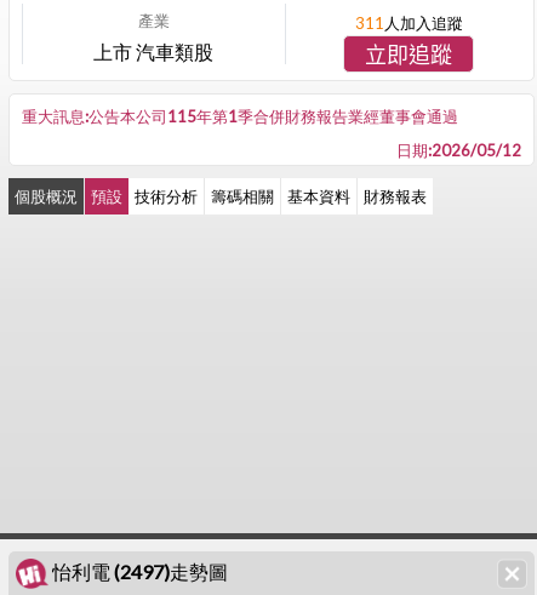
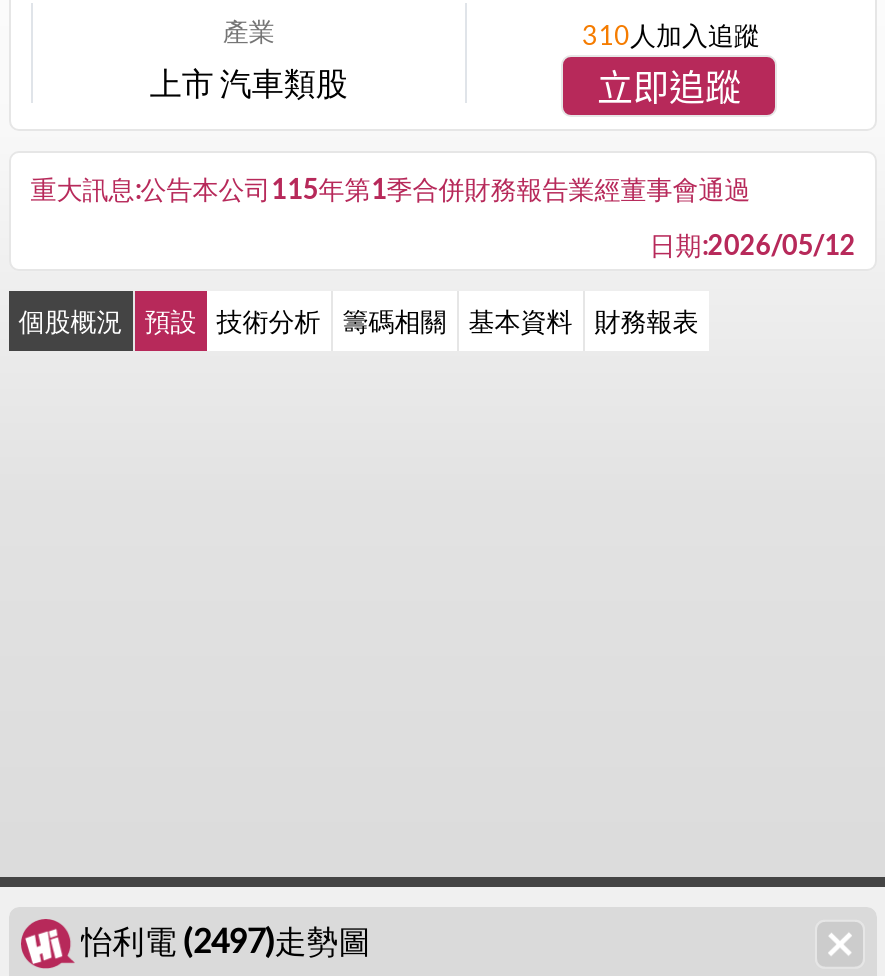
[356,13,464,33] 311人加入追蹤 -> [582,19,760,51] 310人加入追蹤

